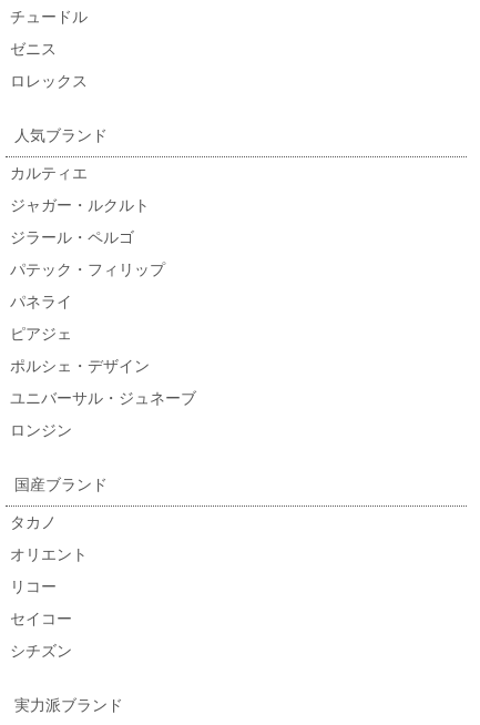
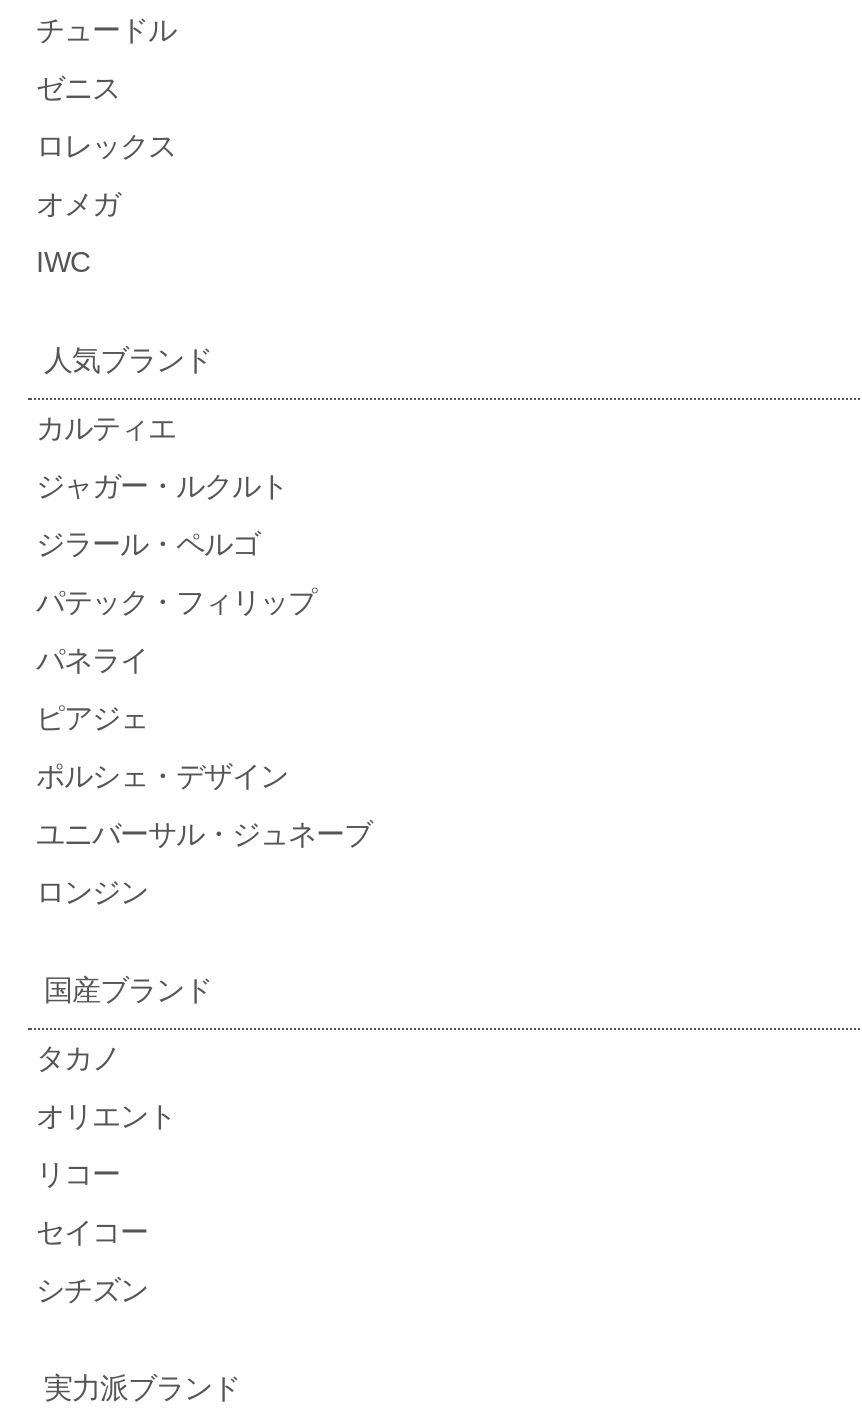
none -> [36,187,120,277] オメガ | IWC

